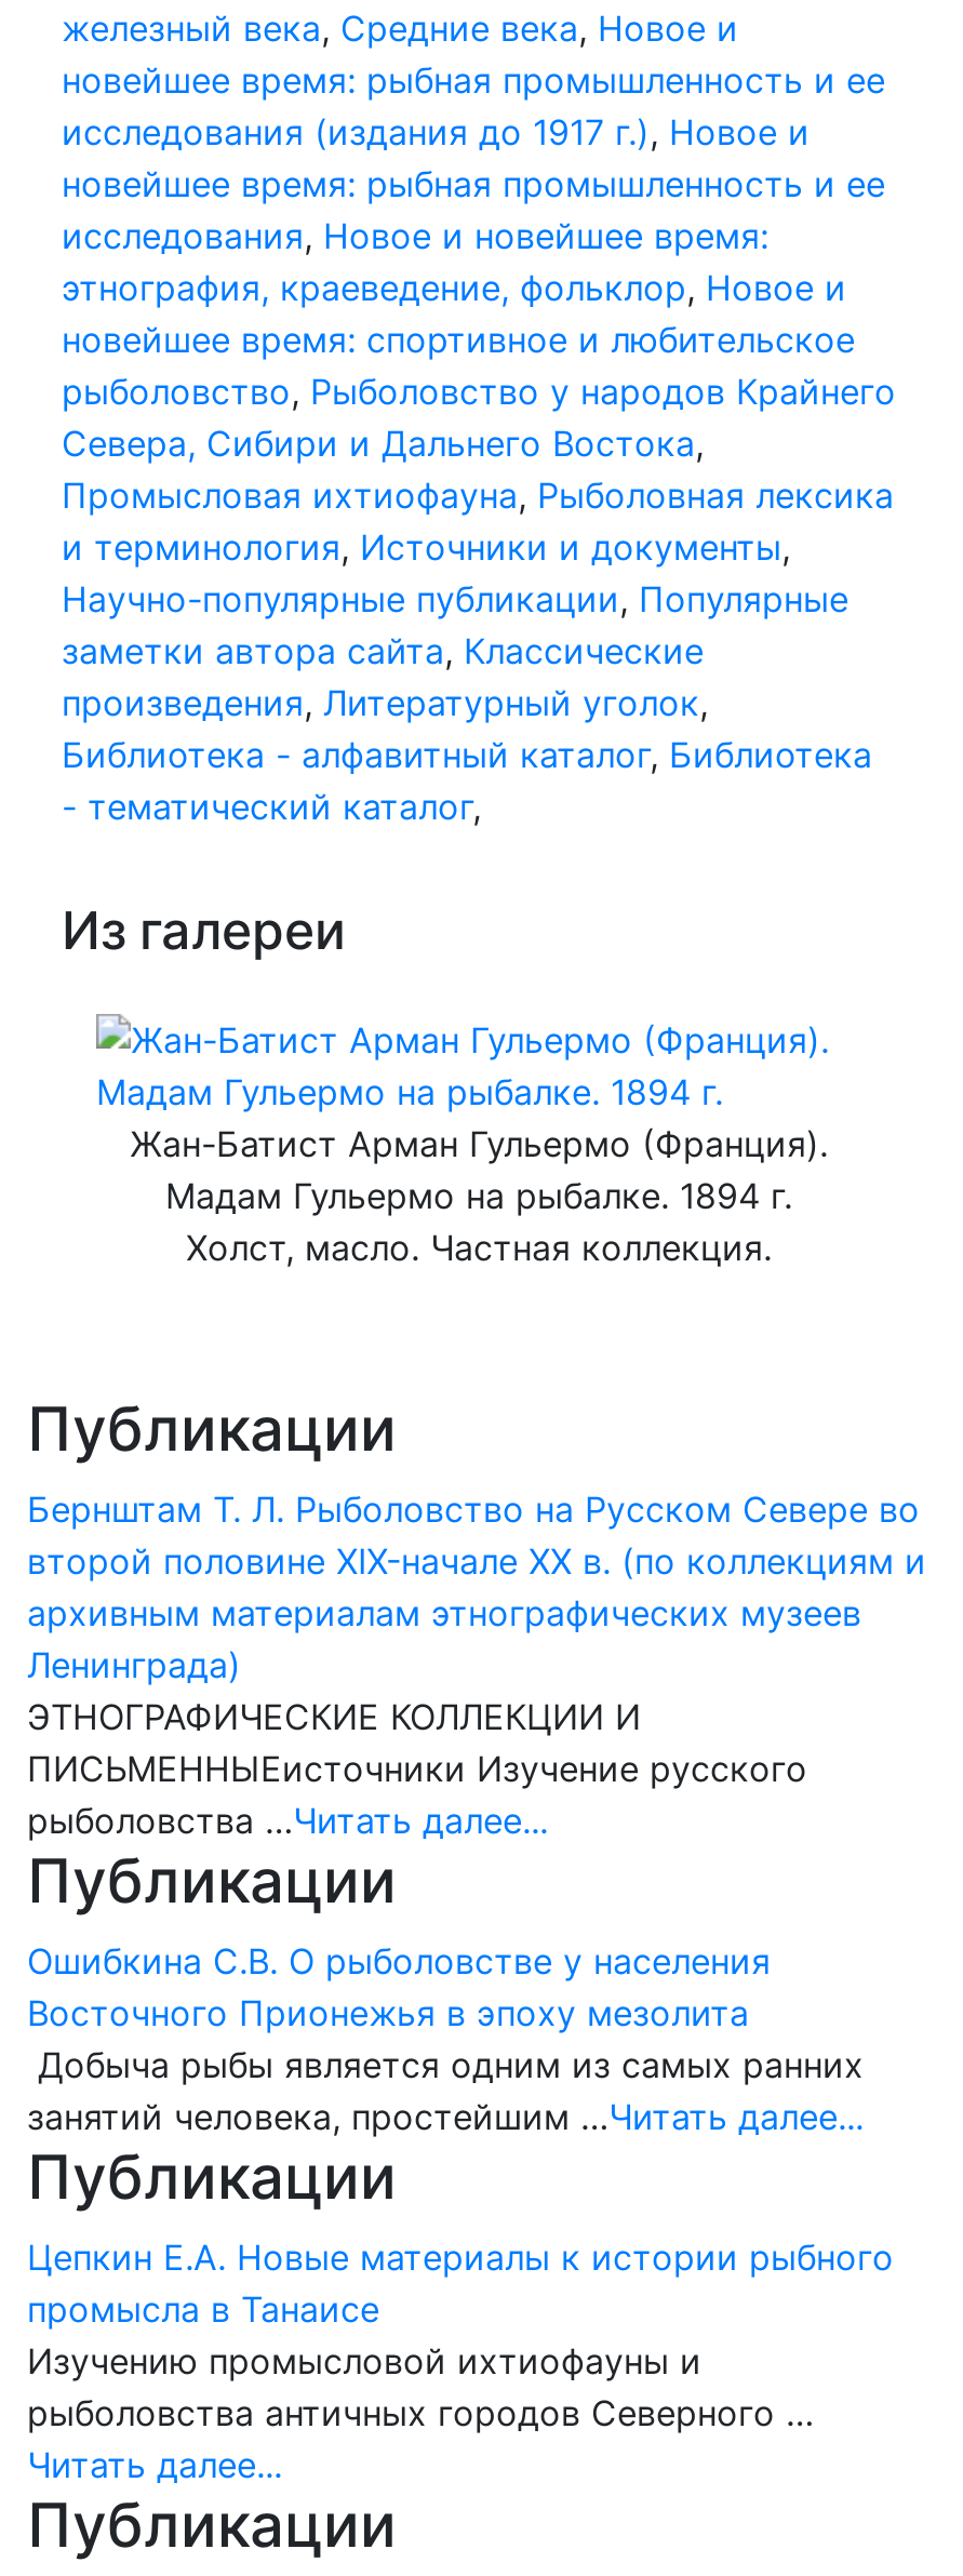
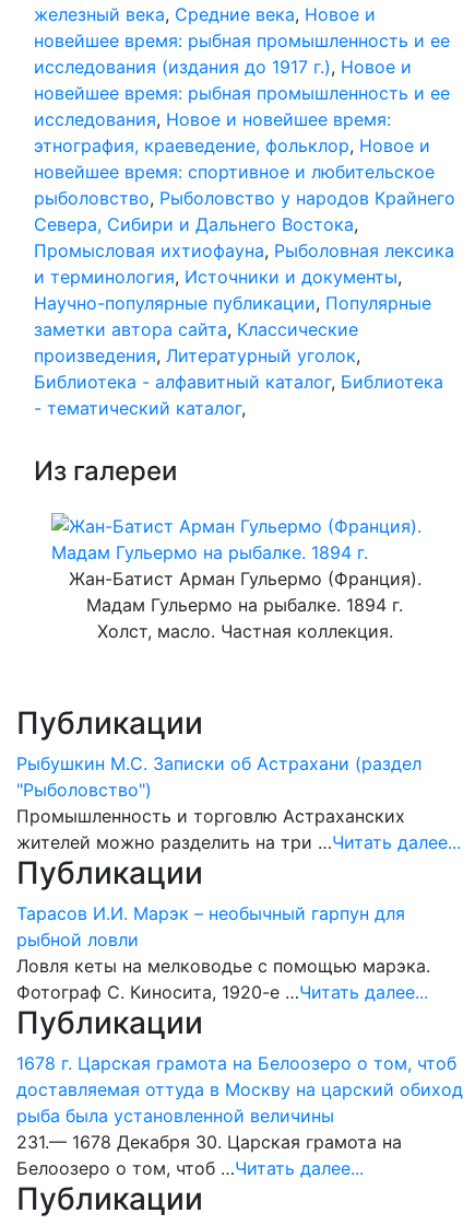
[27,1487,926,1841] Бернштам Т. Л. Рыболовство на Русском Севере во | второй половине XIX-начале XX в. (по коллекциям и | архивным материалам этнографических музеев | Ленинграда) | ЭТНОГРАФИЧЕСКИЕ КОЛЛЕКЦИИ И | ПИСЬМЕННЫЕисточники Изучение русского | рыболовства …Читать далее... -> [16,752,461,853] Рыбушкин М.С. Записки об Астрахани (раздел | "Рыболовство") | Промышленность и торговлю Астраханских | жителей можно разделить на три …Читать далее...
[27,1938,864,2137] Ошибкина С.В. О рыболовстве у населения | Восточного Прионежья в эпоху мезолита | Добыча рыбы является одним из самых ранних | занятий человека, простейшим …Читать далее... -> [16,902,430,1003] Тарасов И.И. Марэк – необычный гарпун для | рыбной ловли | Ловля кеты на мелководье с помощью марэка. | Фотограф С. Киносита, 1920-е …Читать далее...
[27,2235,894,2485] Цепкин Е.А. Новые материалы к истории рыбного | промысла в Танаисе | Изучению промысловой ихтиофауны и | рыболовства античных городов Северного … | Читать далее... -> [16,1052,463,1179] 1678 г. Царская грамота на Белоозеро о том, чтоб | доставляемая оттуда в Москву на царский обиход | рыба была установленной величины | 231.— 1678 Декабря 30. Царская грамота на | Белоозеро о том, чтоб …Читать далее...

